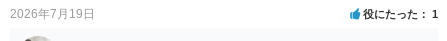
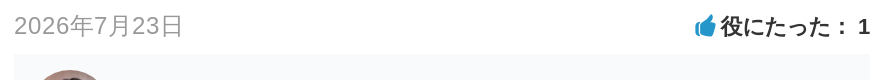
[10,6,95,20] 2026年7月19日 -> [14,11,184,39] 2026年7月23日

